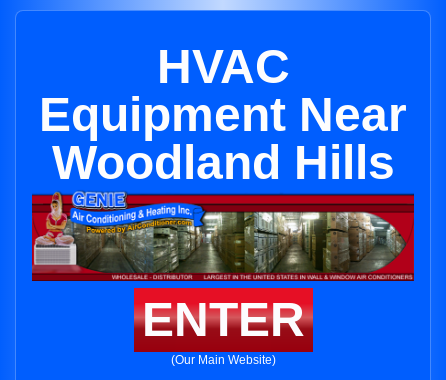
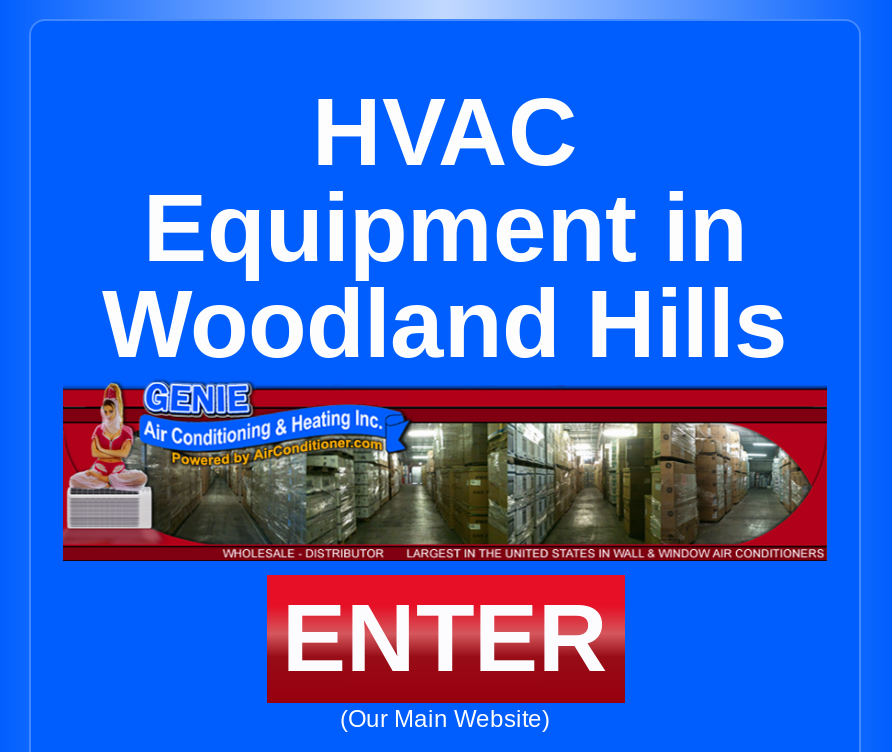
[39,88,407,141] Equipment Near -> [143,175,747,281] Equipment in

